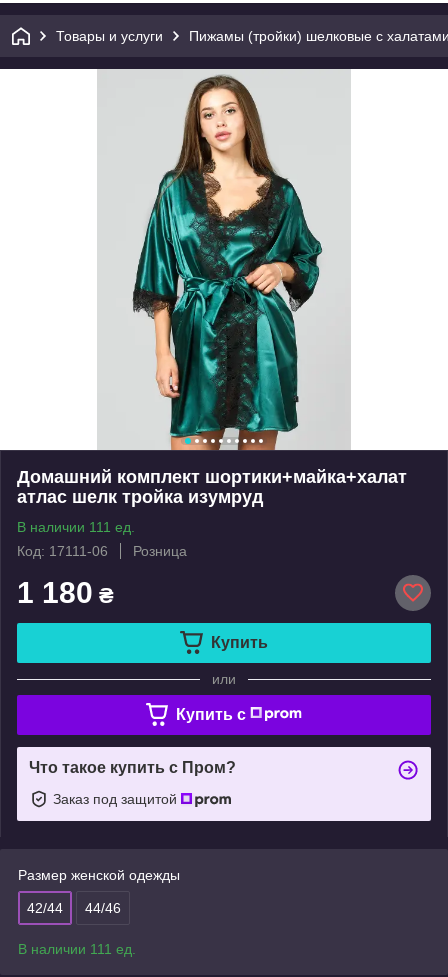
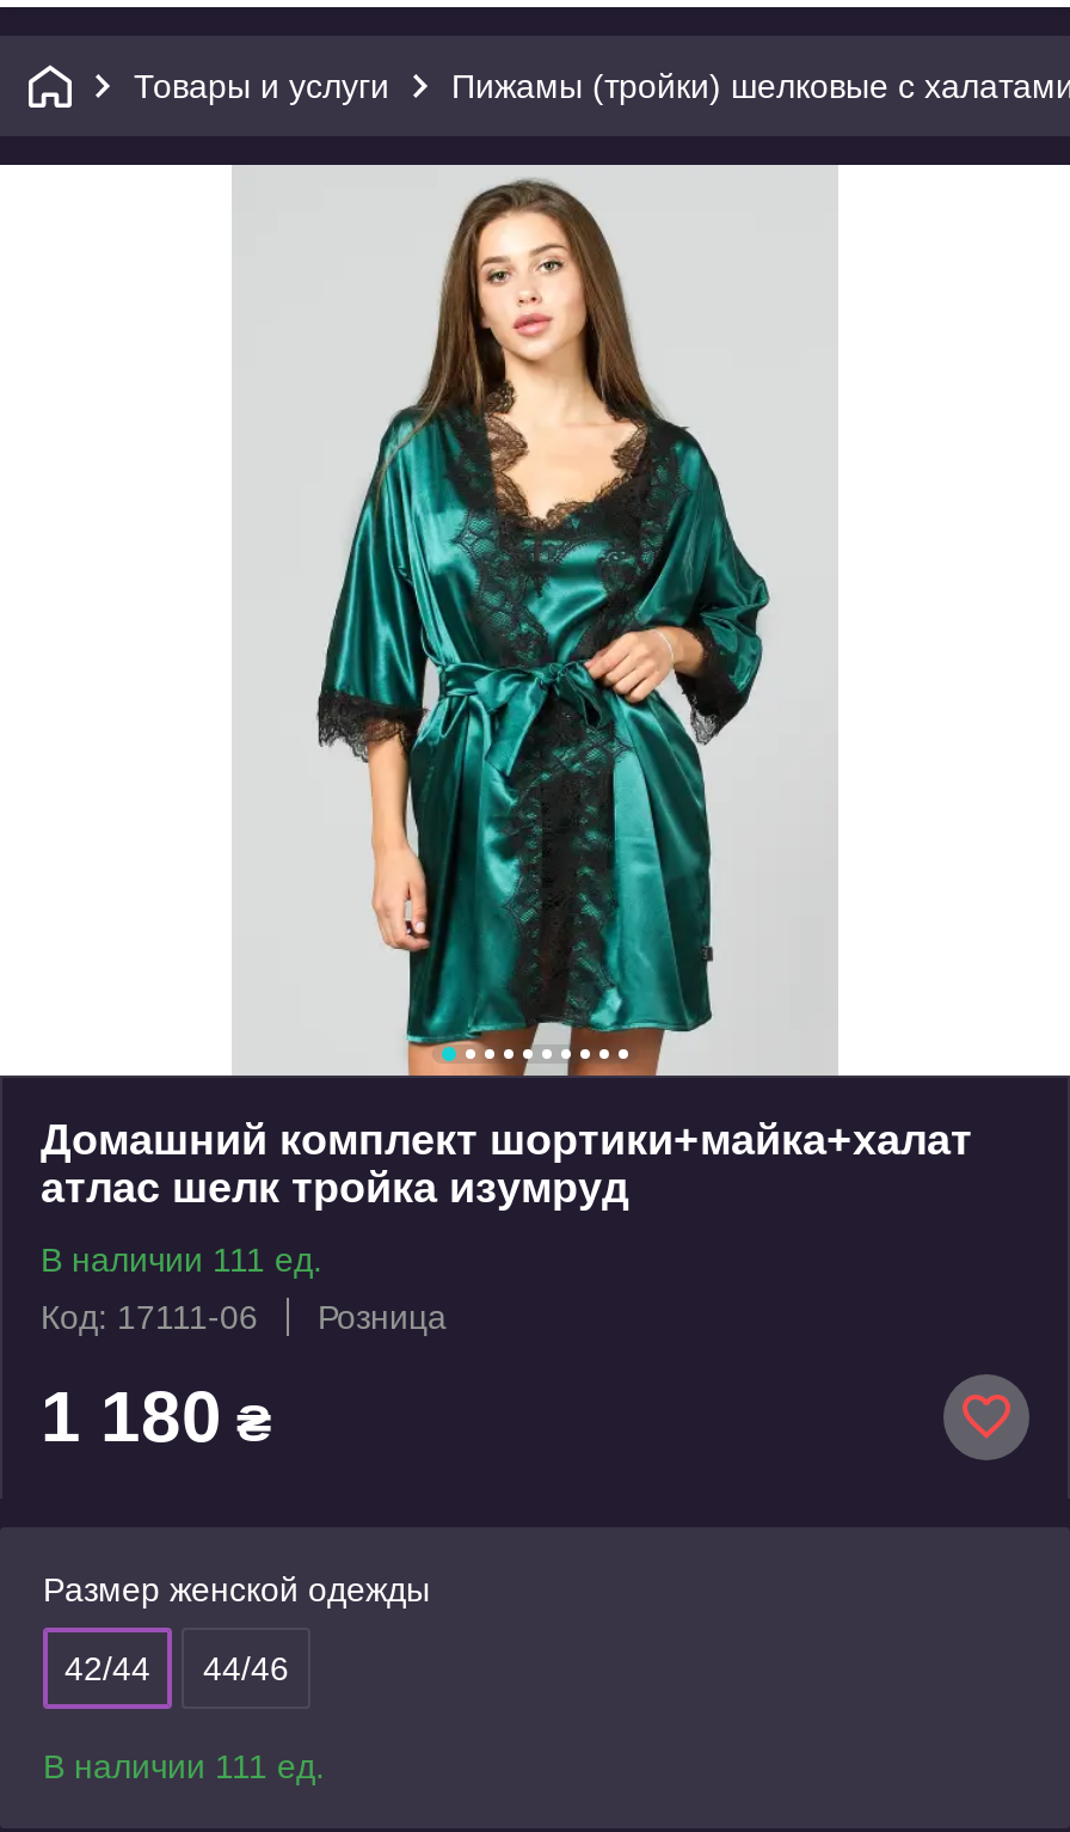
[16,634,432,822] [image] | Купить | или | Купить c | Что такое купить с Пром? | Заказ под защитой -> none

